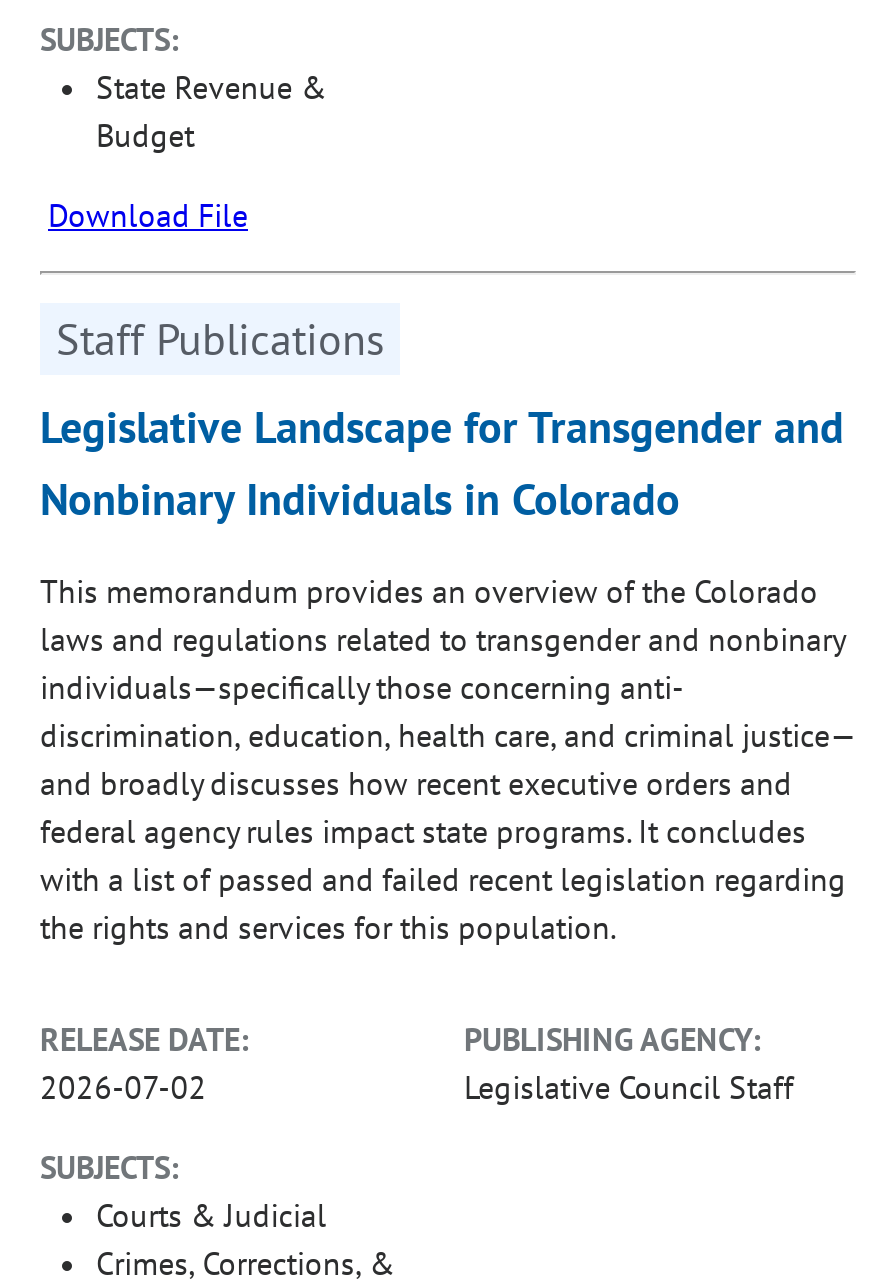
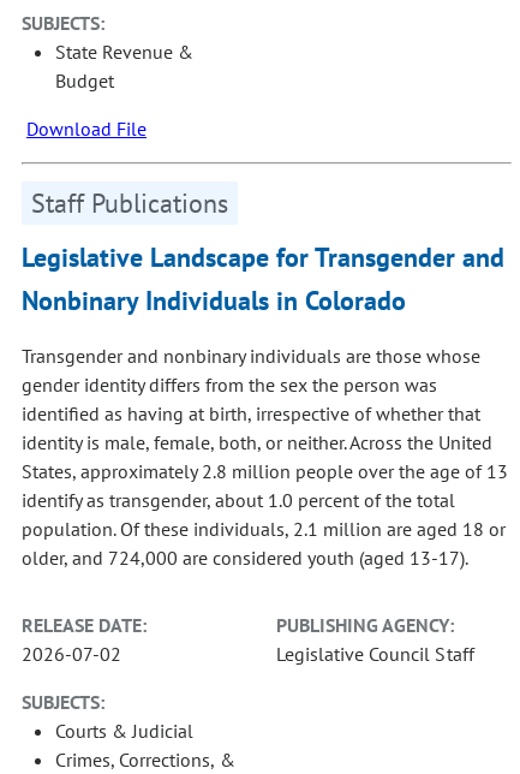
[40,571,856,947] This memorandum provides an overview of the Colorado | laws and regulations related to transgender and nonbinary | individuals—specifically those concerning anti- | discrimination, education, health care, and criminal justice— | and broadly discusses how recent executive orders and | federal agency rules impact state programs. It concludes | with a list of passed and failed recent legislation regarding | the rights and services for this population. -> [22,343,508,569] Transgender and nonbinary individuals are those whose | gender identity differs from the sex the person was | identified as having at birth, irrespective of whether that | identity is male, female, both, or neither. Across the United | States, approximately 2.8 million people over the age of 13 | identify as transgender, about 1.0 percent of the total | population. Of these individuals, 2.1 million are aged 18 or | older, and 724,000 are considered youth (aged 13-17).

